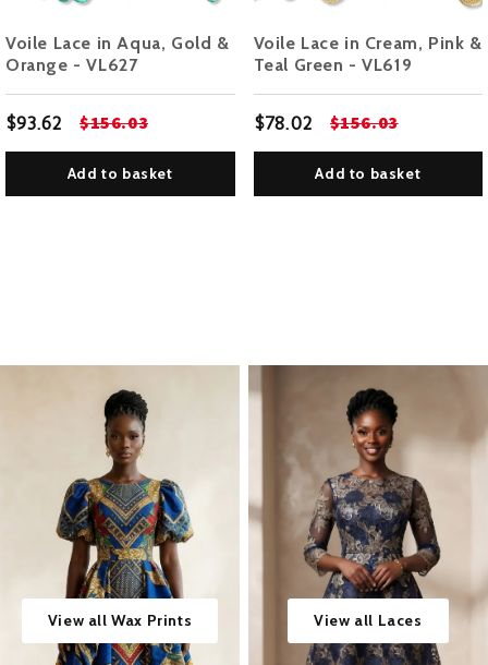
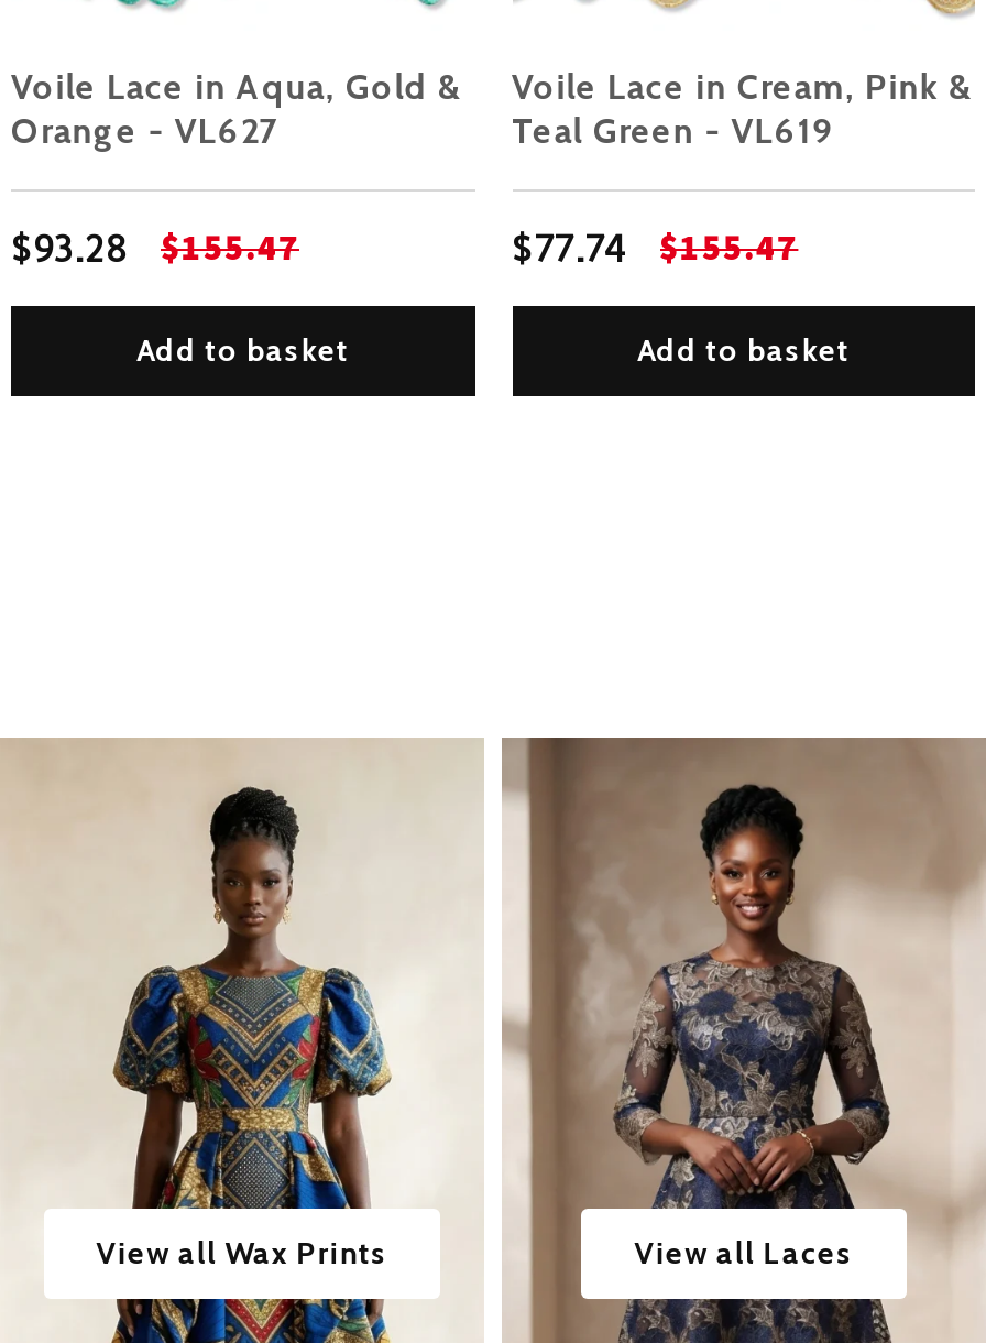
[5,112,62,134] $93.62 -> [11,227,125,271] $93.28
[80,111,148,134] $156.03 -> [161,224,300,271] $155.47
[253,112,312,134] $78.02 -> [512,227,624,271] $77.74
[330,111,398,134] $156.03 -> [659,224,798,271] $155.47

